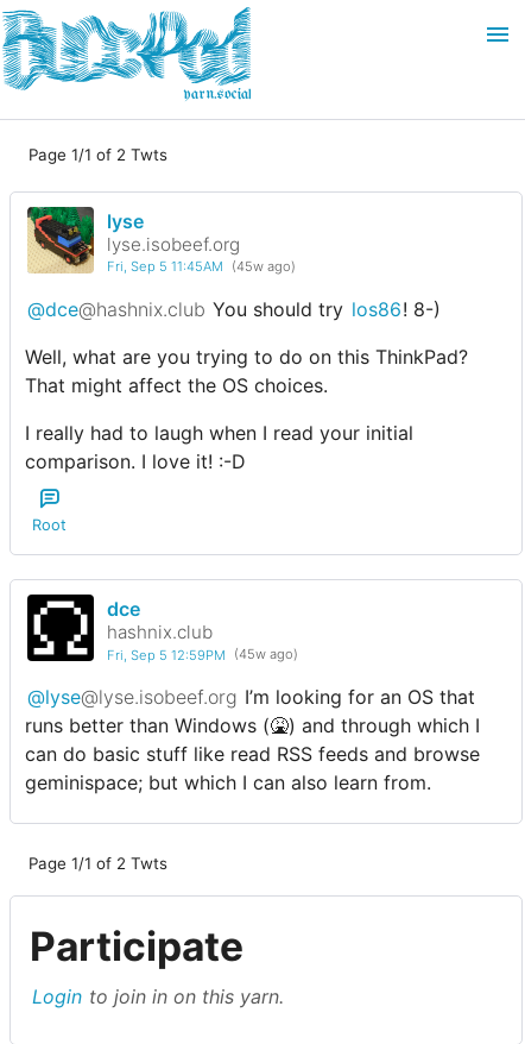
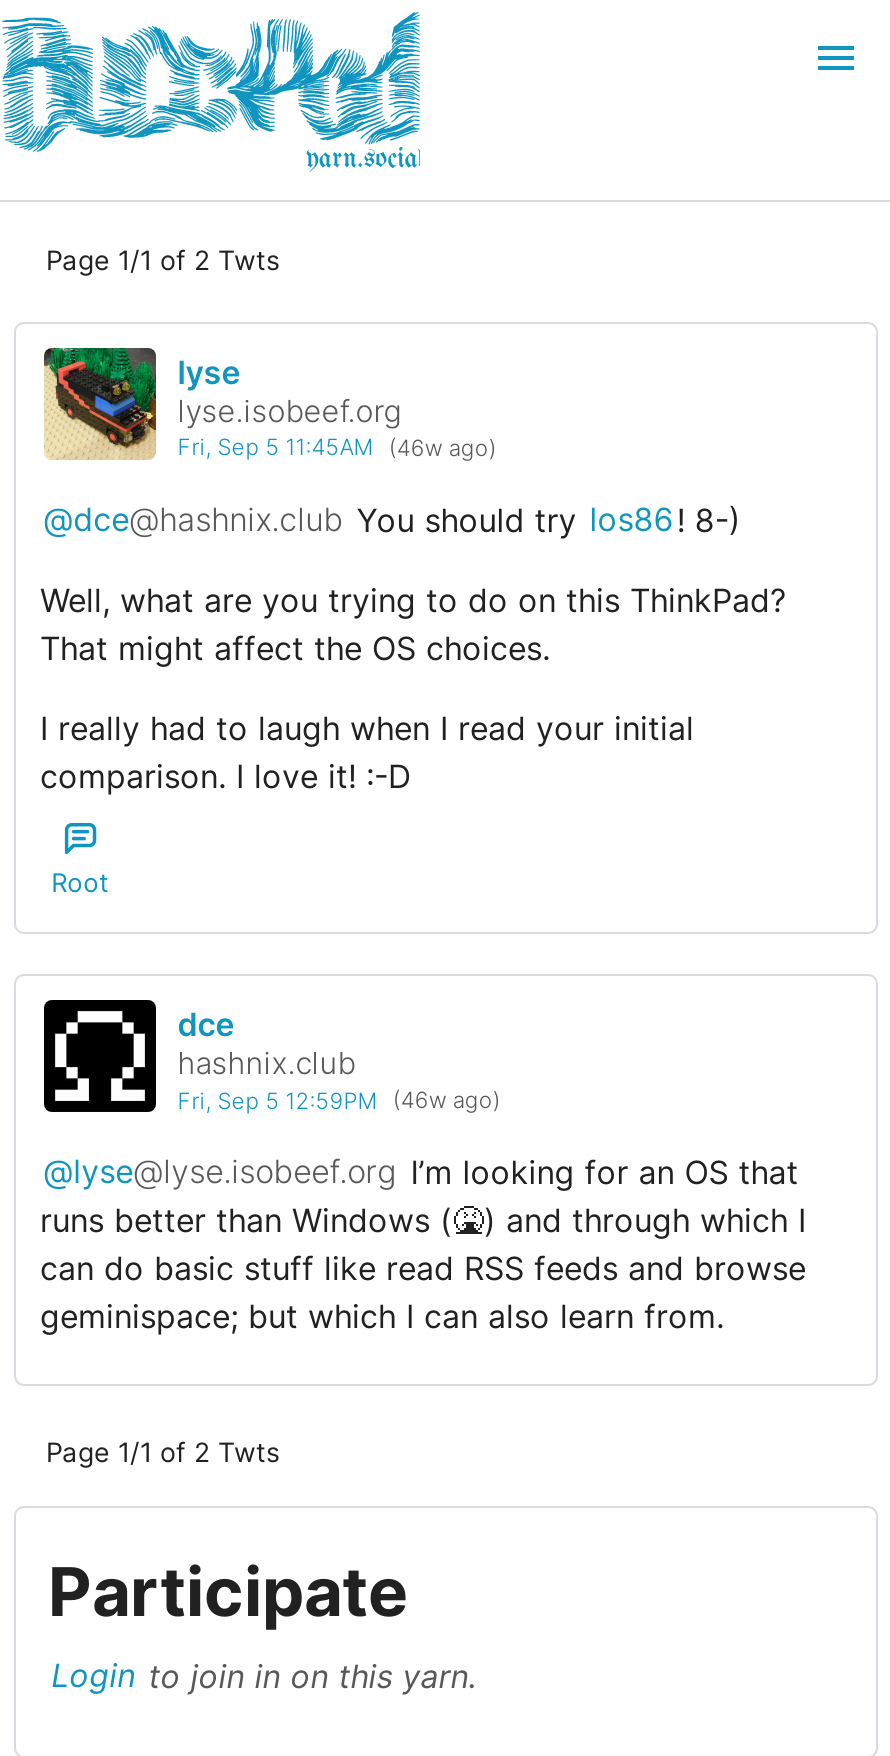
[107,258,296,275] Fri, Sep 5 11:45AM (45w ago) -> [178,434,497,462] Fri, Sep 5 11:45AM (46w ago)
[107,646,299,663] Fri, Sep 5 12:59PM (45w ago) -> [178,1087,501,1115] Fri, Sep 5 12:59PM (46w ago)

